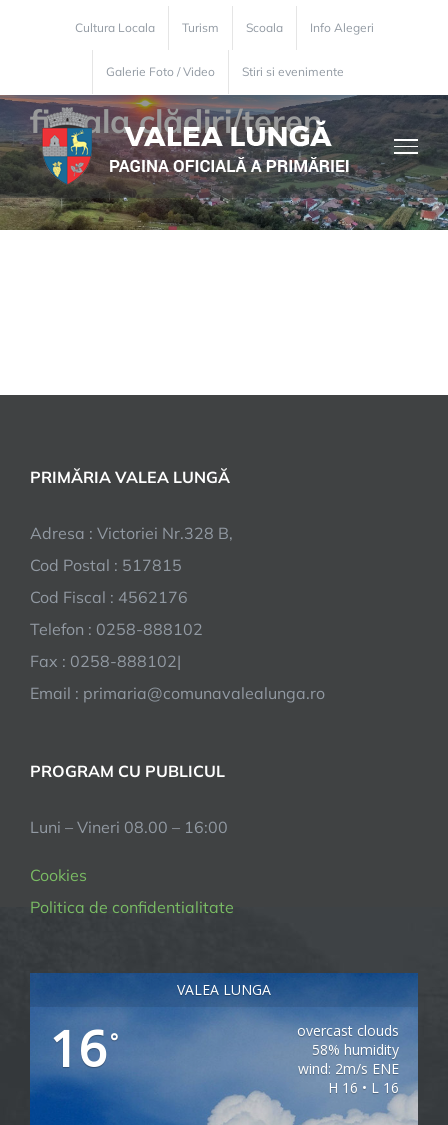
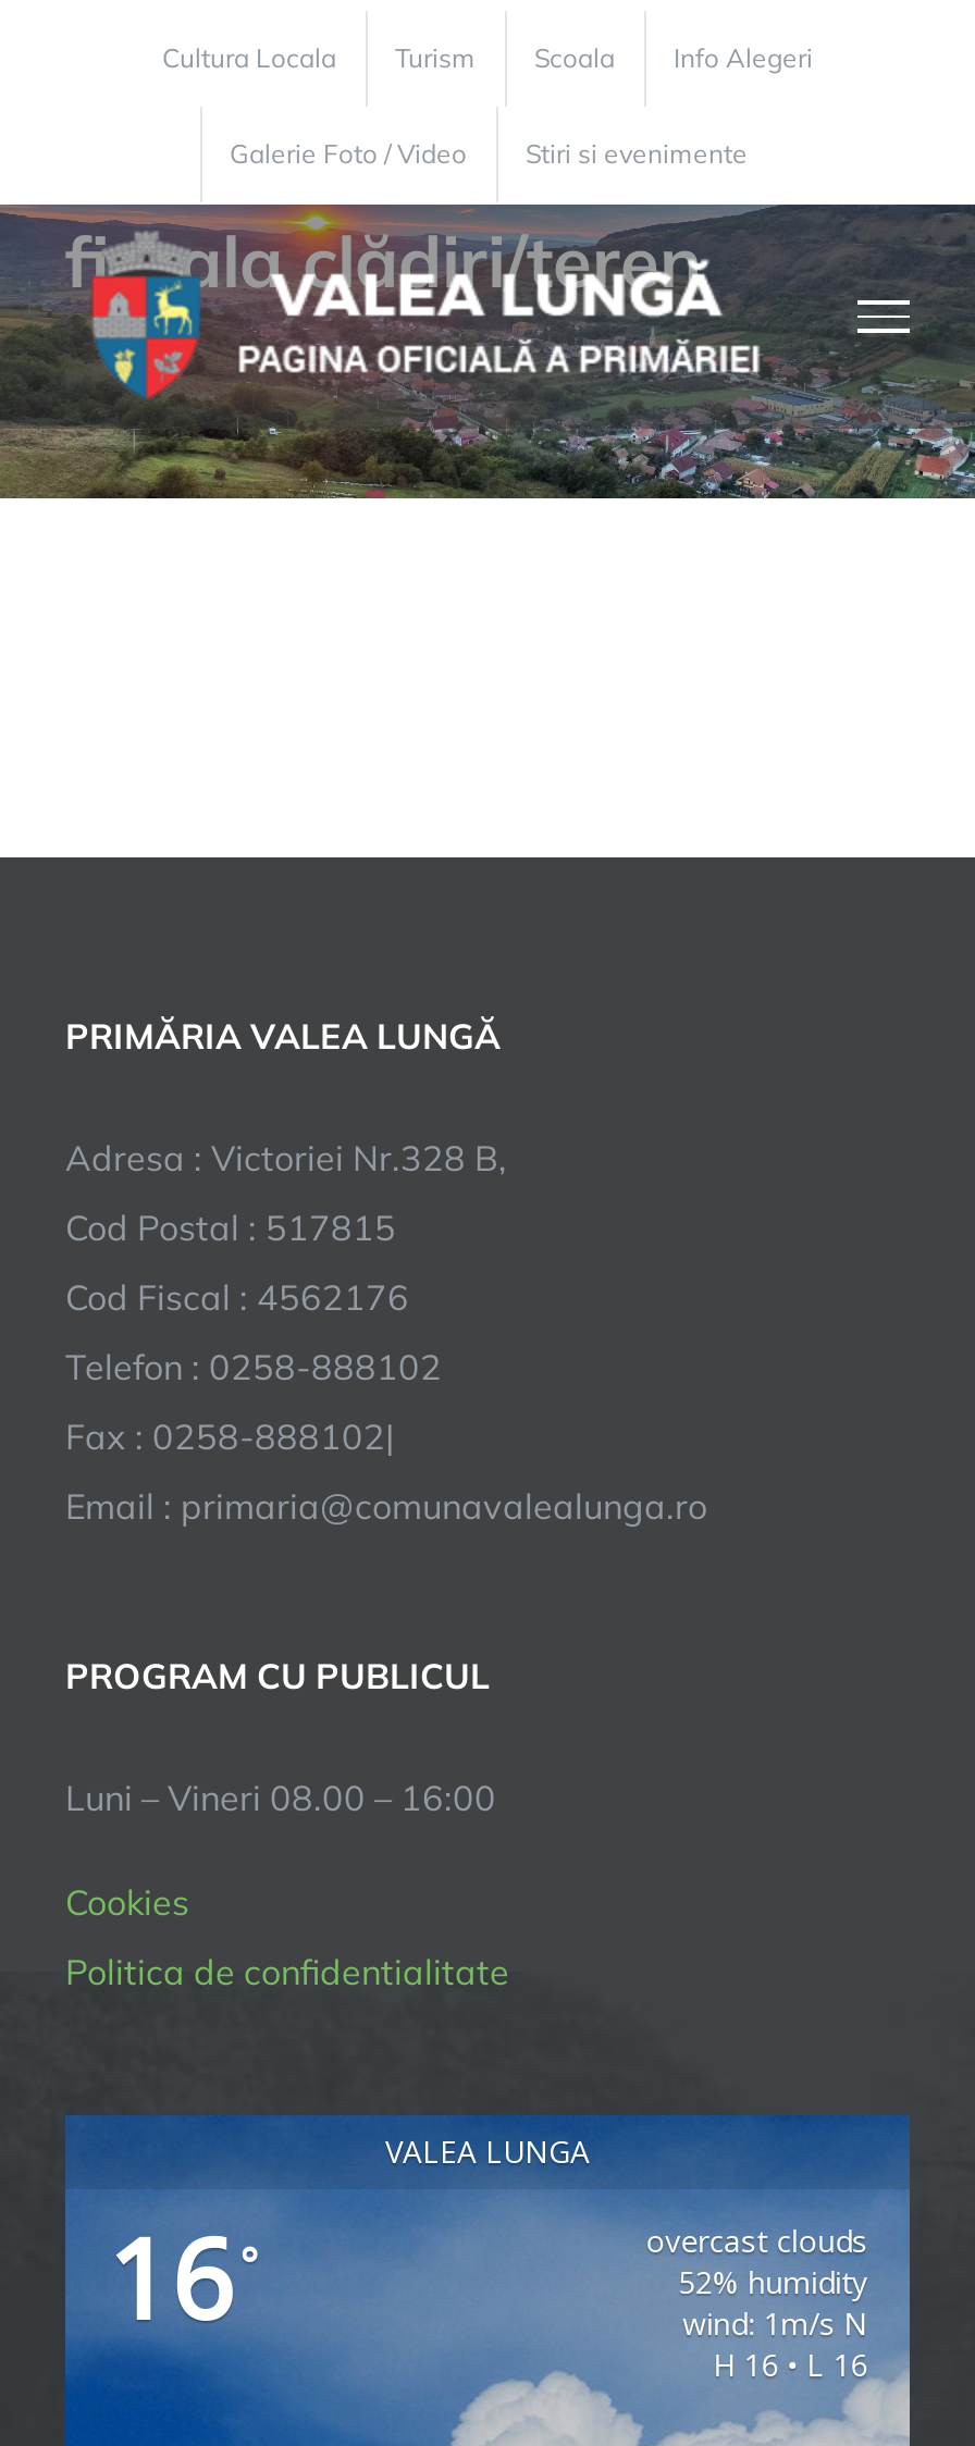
[312,1040,399,1059] 58% humidity -> [678,2261,867,2302] 52% humidity
[298,1059,399,1078] wind: 2m/s ENE -> [682,2302,867,2344] wind: 1m/s N

